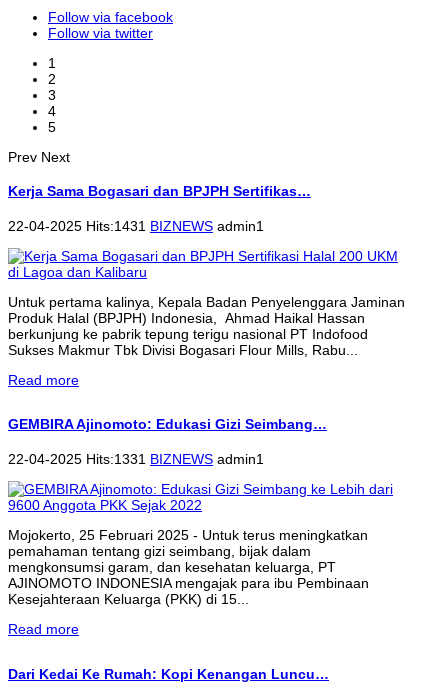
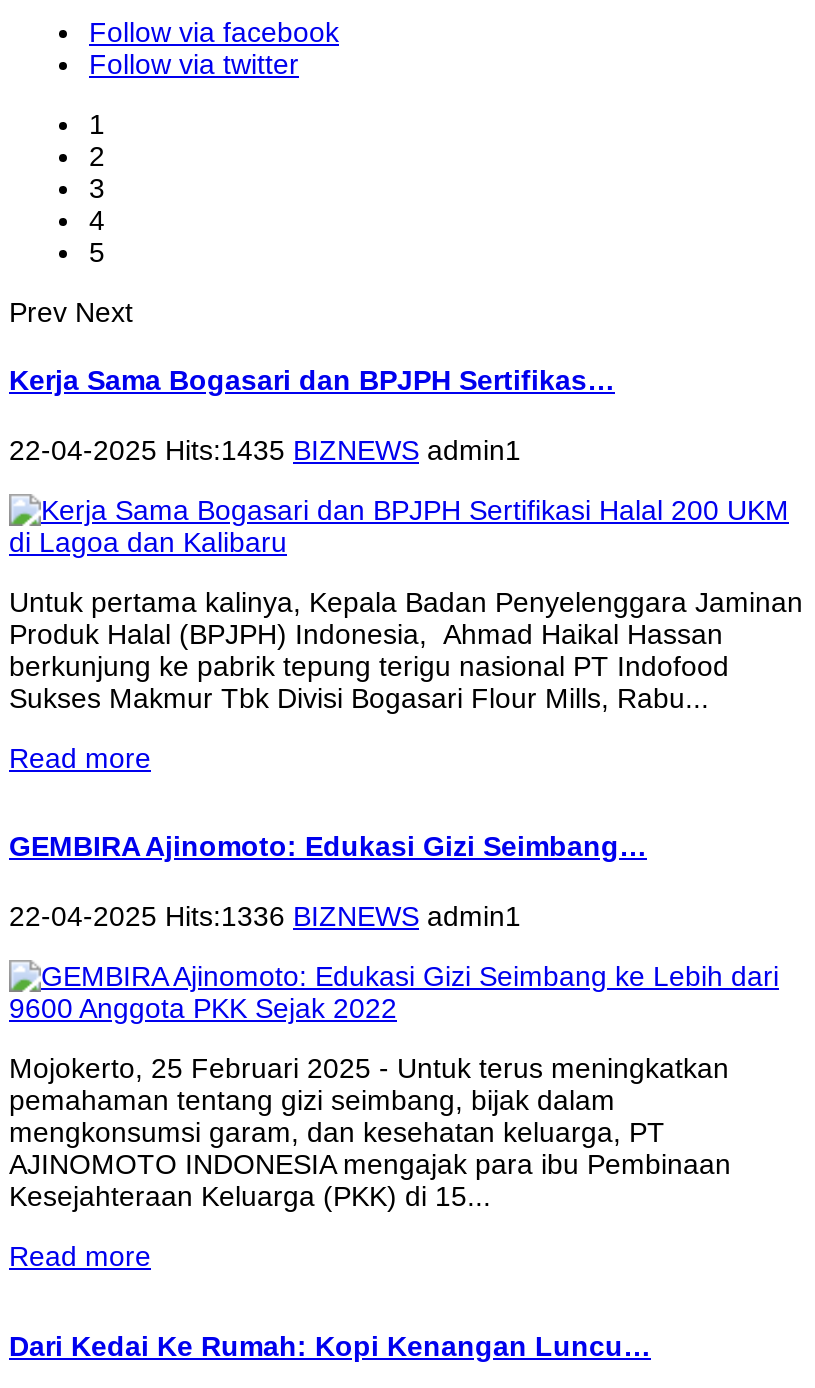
[8,218,264,234] 22-04-2025 Hits:1431 BIZNEWS admin1 -> [9,434,521,466] 22-04-2025 Hits:1435 BIZNEWS admin1
[8,451,264,467] 22-04-2025 Hits:1331 BIZNEWS admin1 -> [9,900,521,932] 22-04-2025 Hits:1336 BIZNEWS admin1

